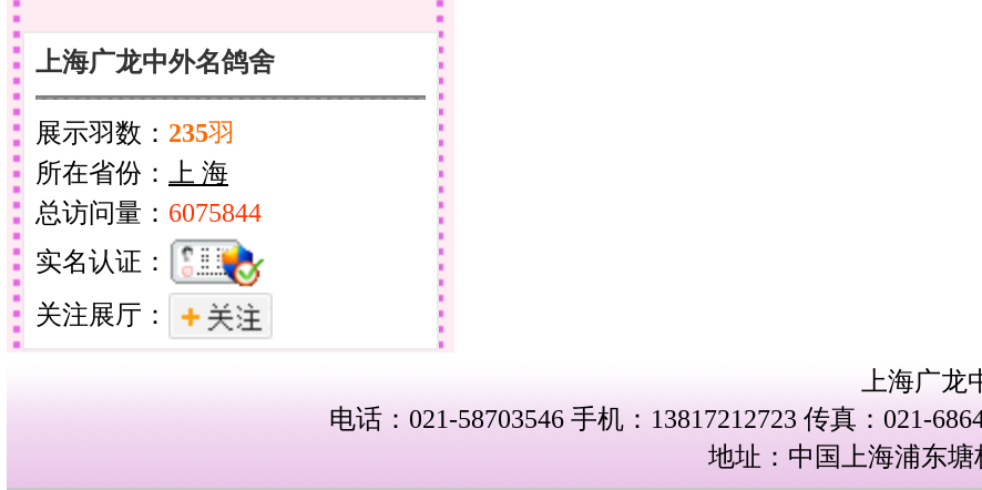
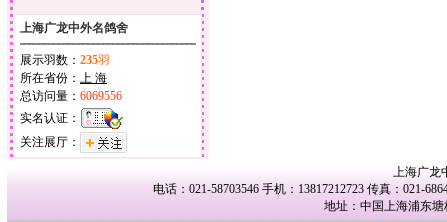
[35,197,262,228] 总访问量：6075844 -> [20,89,122,103] 总访问量：6069556

